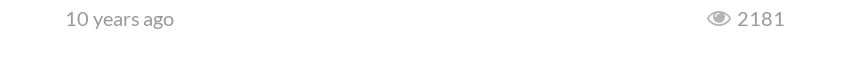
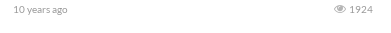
[737,6,785,30] 2181 -> [349,3,373,15] 1924

